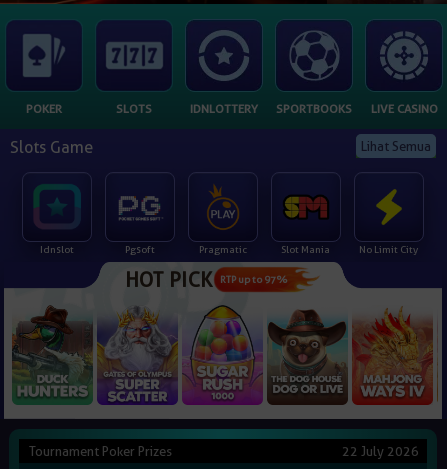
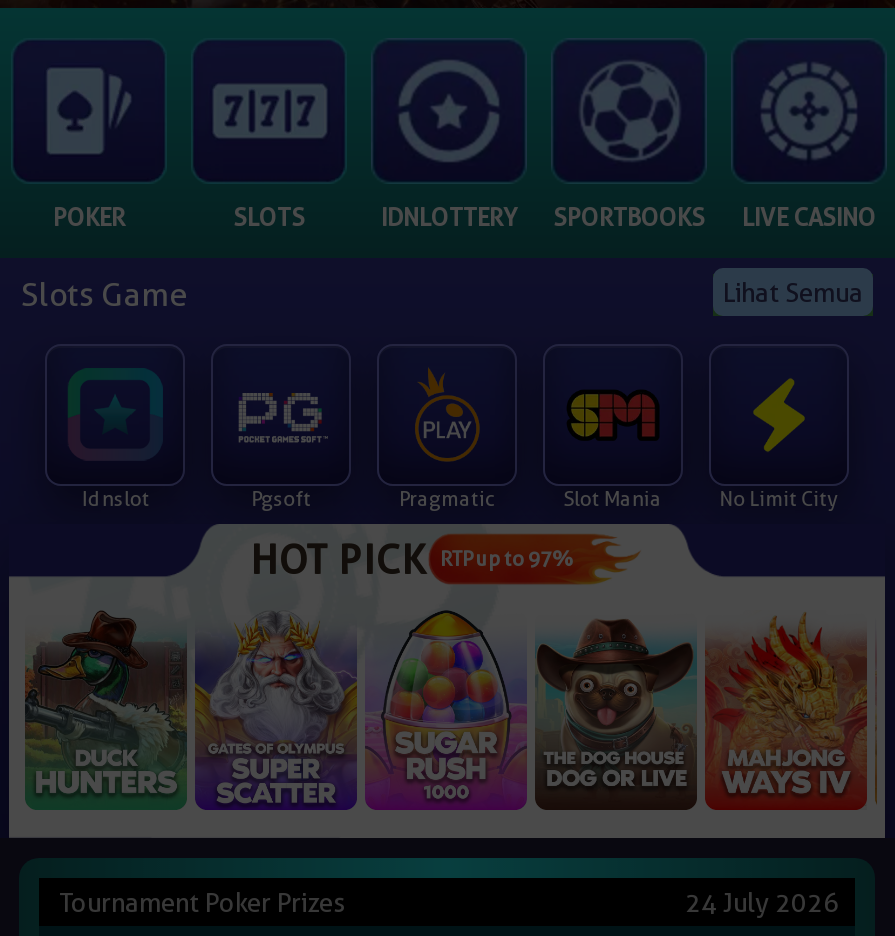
[342,443,422,459] 22 July 2026 -> [685,887,845,919] 24 July 2026

